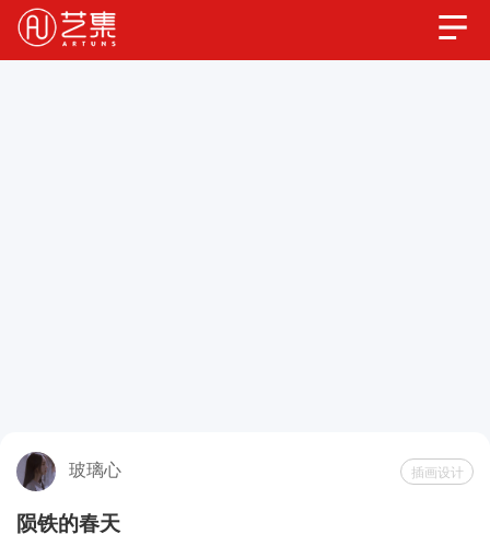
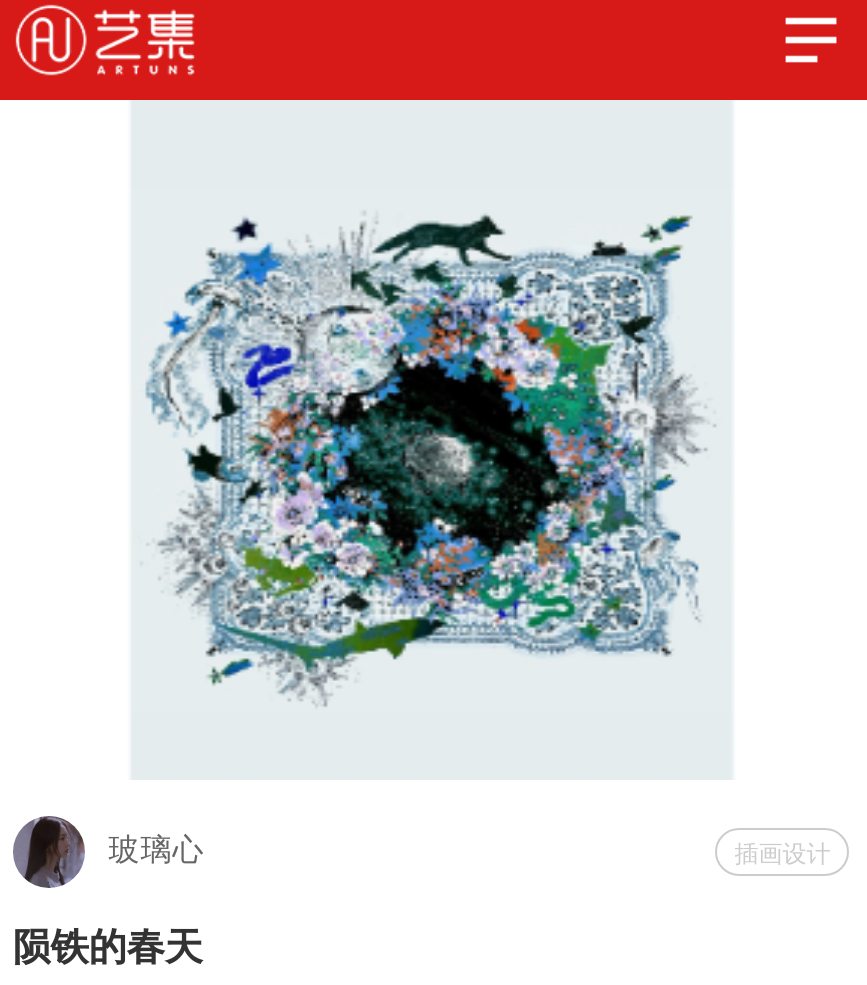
none -> [143,212,707,708] [image]

